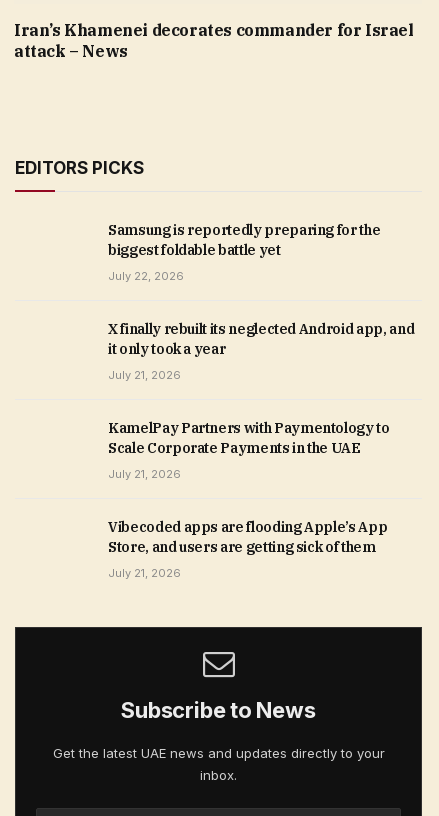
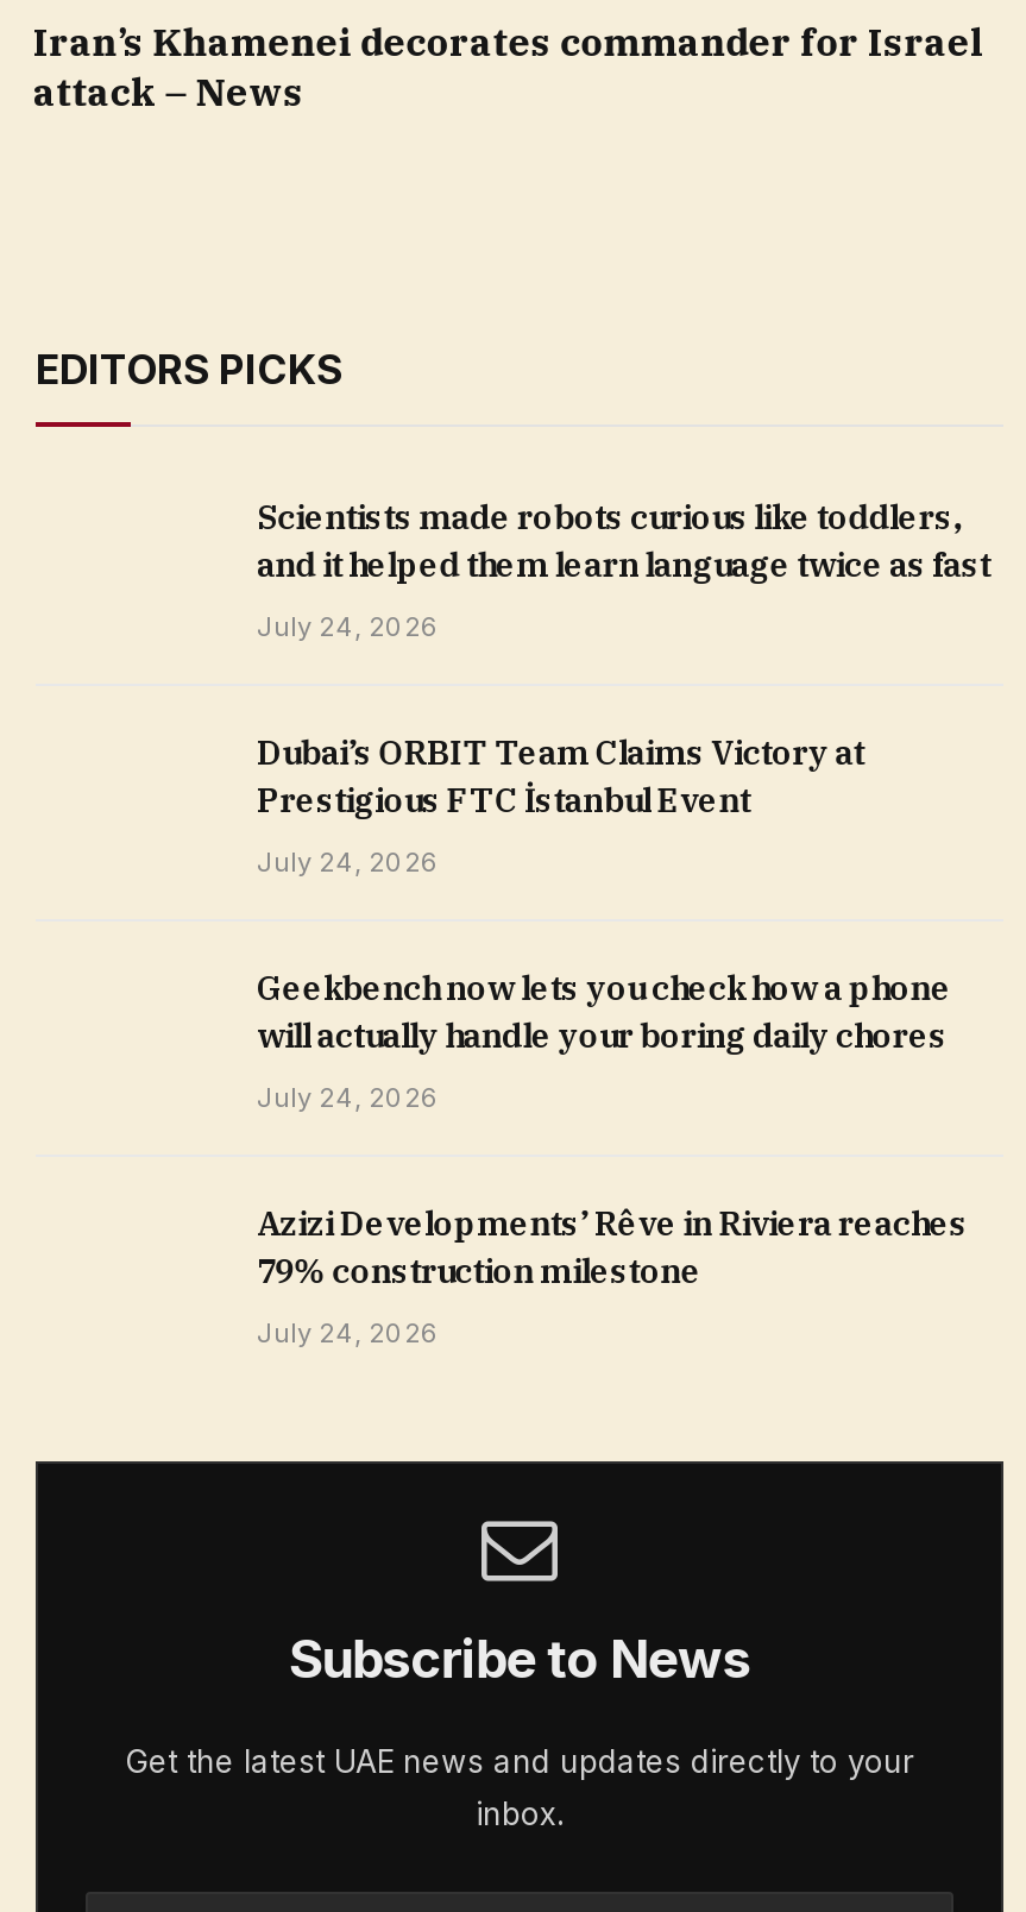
[108,221,380,259] Samsung is reportedly preparing for the | biggest foldable battle yet -> [257,497,991,587] Scientists made robots curious like toddlers, | and it helped them learn language twice as fast
[108,269,184,283] July 22, 2026 -> [257,611,440,644] July 24, 2026
[108,320,414,358] X finally rebuilt its neglected Android app, and | it only took a year -> [257,732,864,823] Dubai’s ORBIT Team Claims Victory at | Prestigious FTC İstanbul Event
[108,368,181,382] July 21, 2026 -> [257,846,440,880] July 24, 2026
[108,419,390,457] KamelPay Partners with Paymentology to | Scale Corporate Payments in the UAE -> [257,968,951,1058] Geekbench now lets you check how a phone | will actually handle your boring daily chores
[108,467,181,481] July 21, 2026 -> [257,1082,440,1115] July 24, 2026
[108,518,387,556] Vibecoded apps are flooding Apple’s App | Store, and users are getting sick of them -> [257,1203,968,1293] Azizi Developments’ Rêve in Riviera reaches | 79% construction milestone
[108,566,181,580] July 21, 2026 -> [257,1317,440,1351] July 24, 2026

